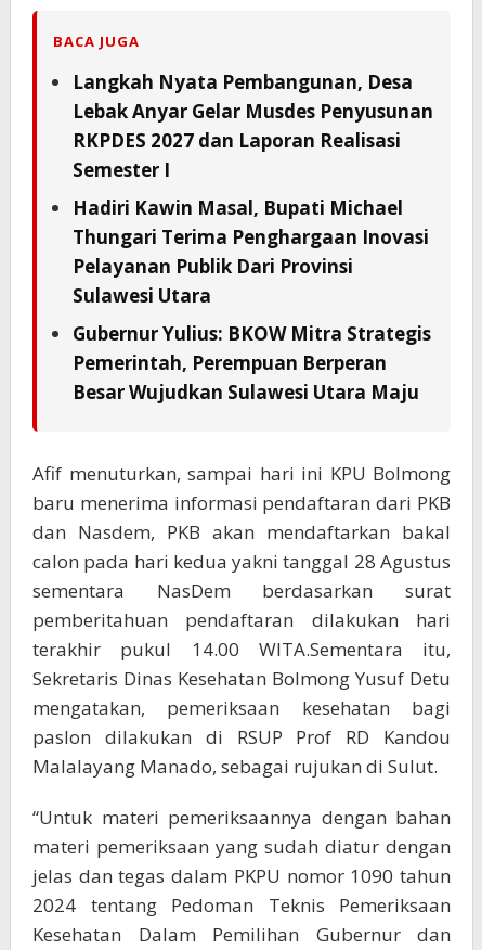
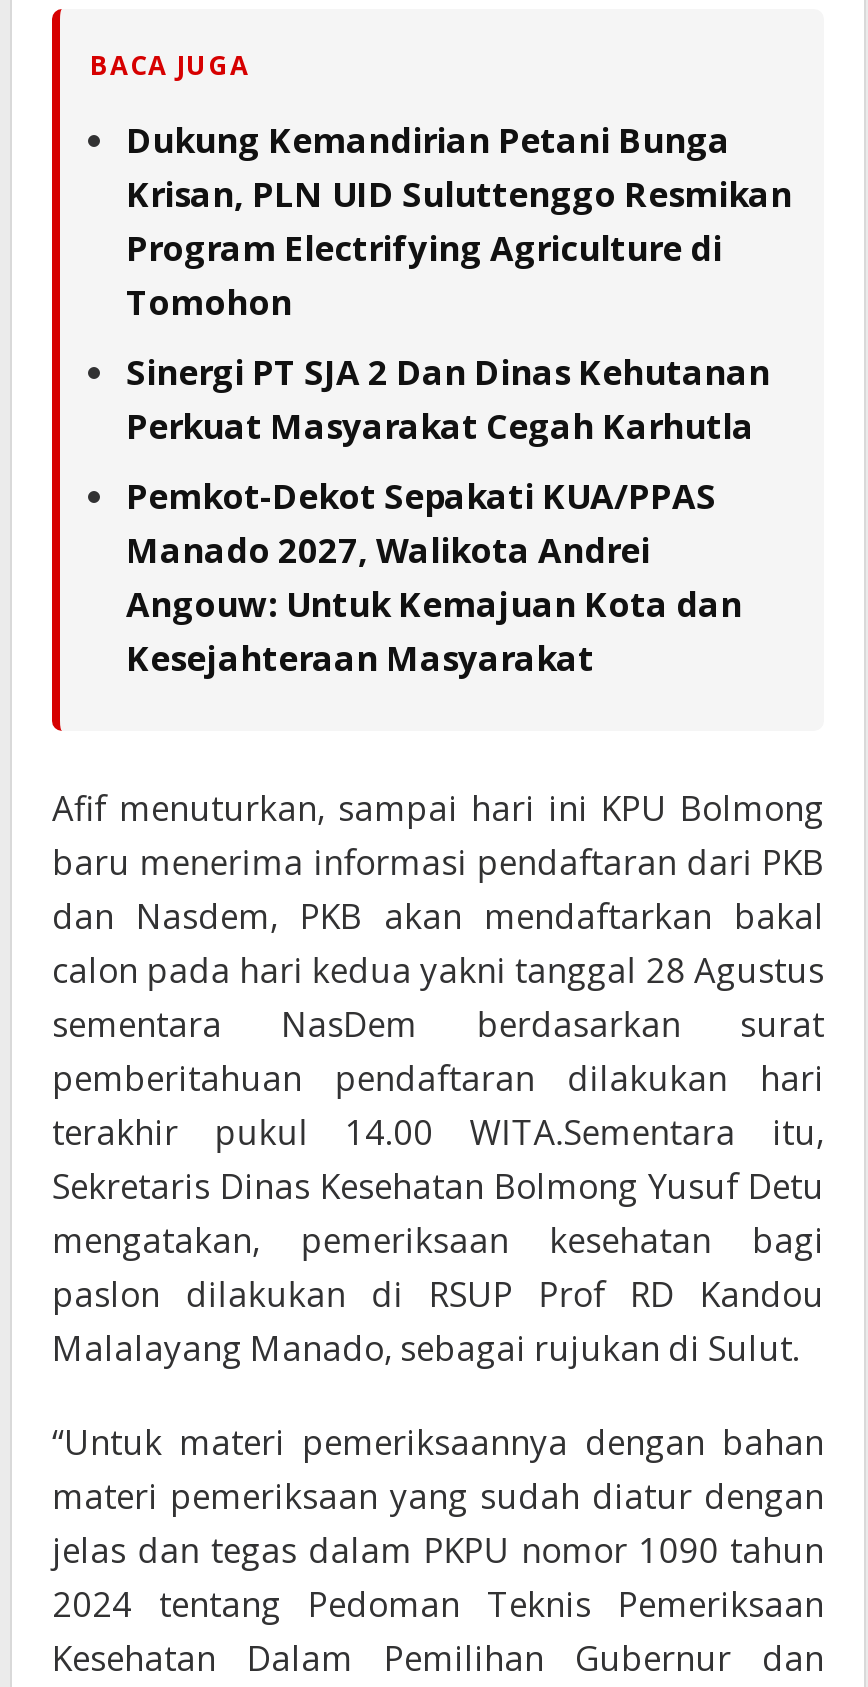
[73,70,433,183] Langkah Nyata Pembangunan, Desa | Lebak Anyar Gelar Musdes Penyusunan | RKPDES 2027 dan Laporan Realisasi | Semester I -> [126,118,792,326] Dukung Kemandirian Petani Bunga | Krisan, PLN UID Suluttenggo Resmikan | Program Electrifying Agriculture di | Tomohon
[73,196,429,308] Hadiri Kawin Masal, Bupati Michael | Thungari Terima Penghargaan Inovasi | Pelayanan Publik Dari Provinsi | Sulawesi Utara -> [126,350,770,450] Sinergi PT SJA 2 Dan Dinas Kehutanan | Perkuat Masyarakat Cegah Karhutla
[73,321,431,405] Gubernur Yulius: BKOW Mitra Strategis | Pemerintah, Perempuan Berperan | Besar Wujudkan Sulawesi Utara Maju -> [126,474,742,682] Pemkot-Dekot Sepakati KUA/PPAS | Manado 2027, Walikota Andrei | Angouw: Untuk Kemajuan Kota dan | Kesejahteraan Masyarakat

